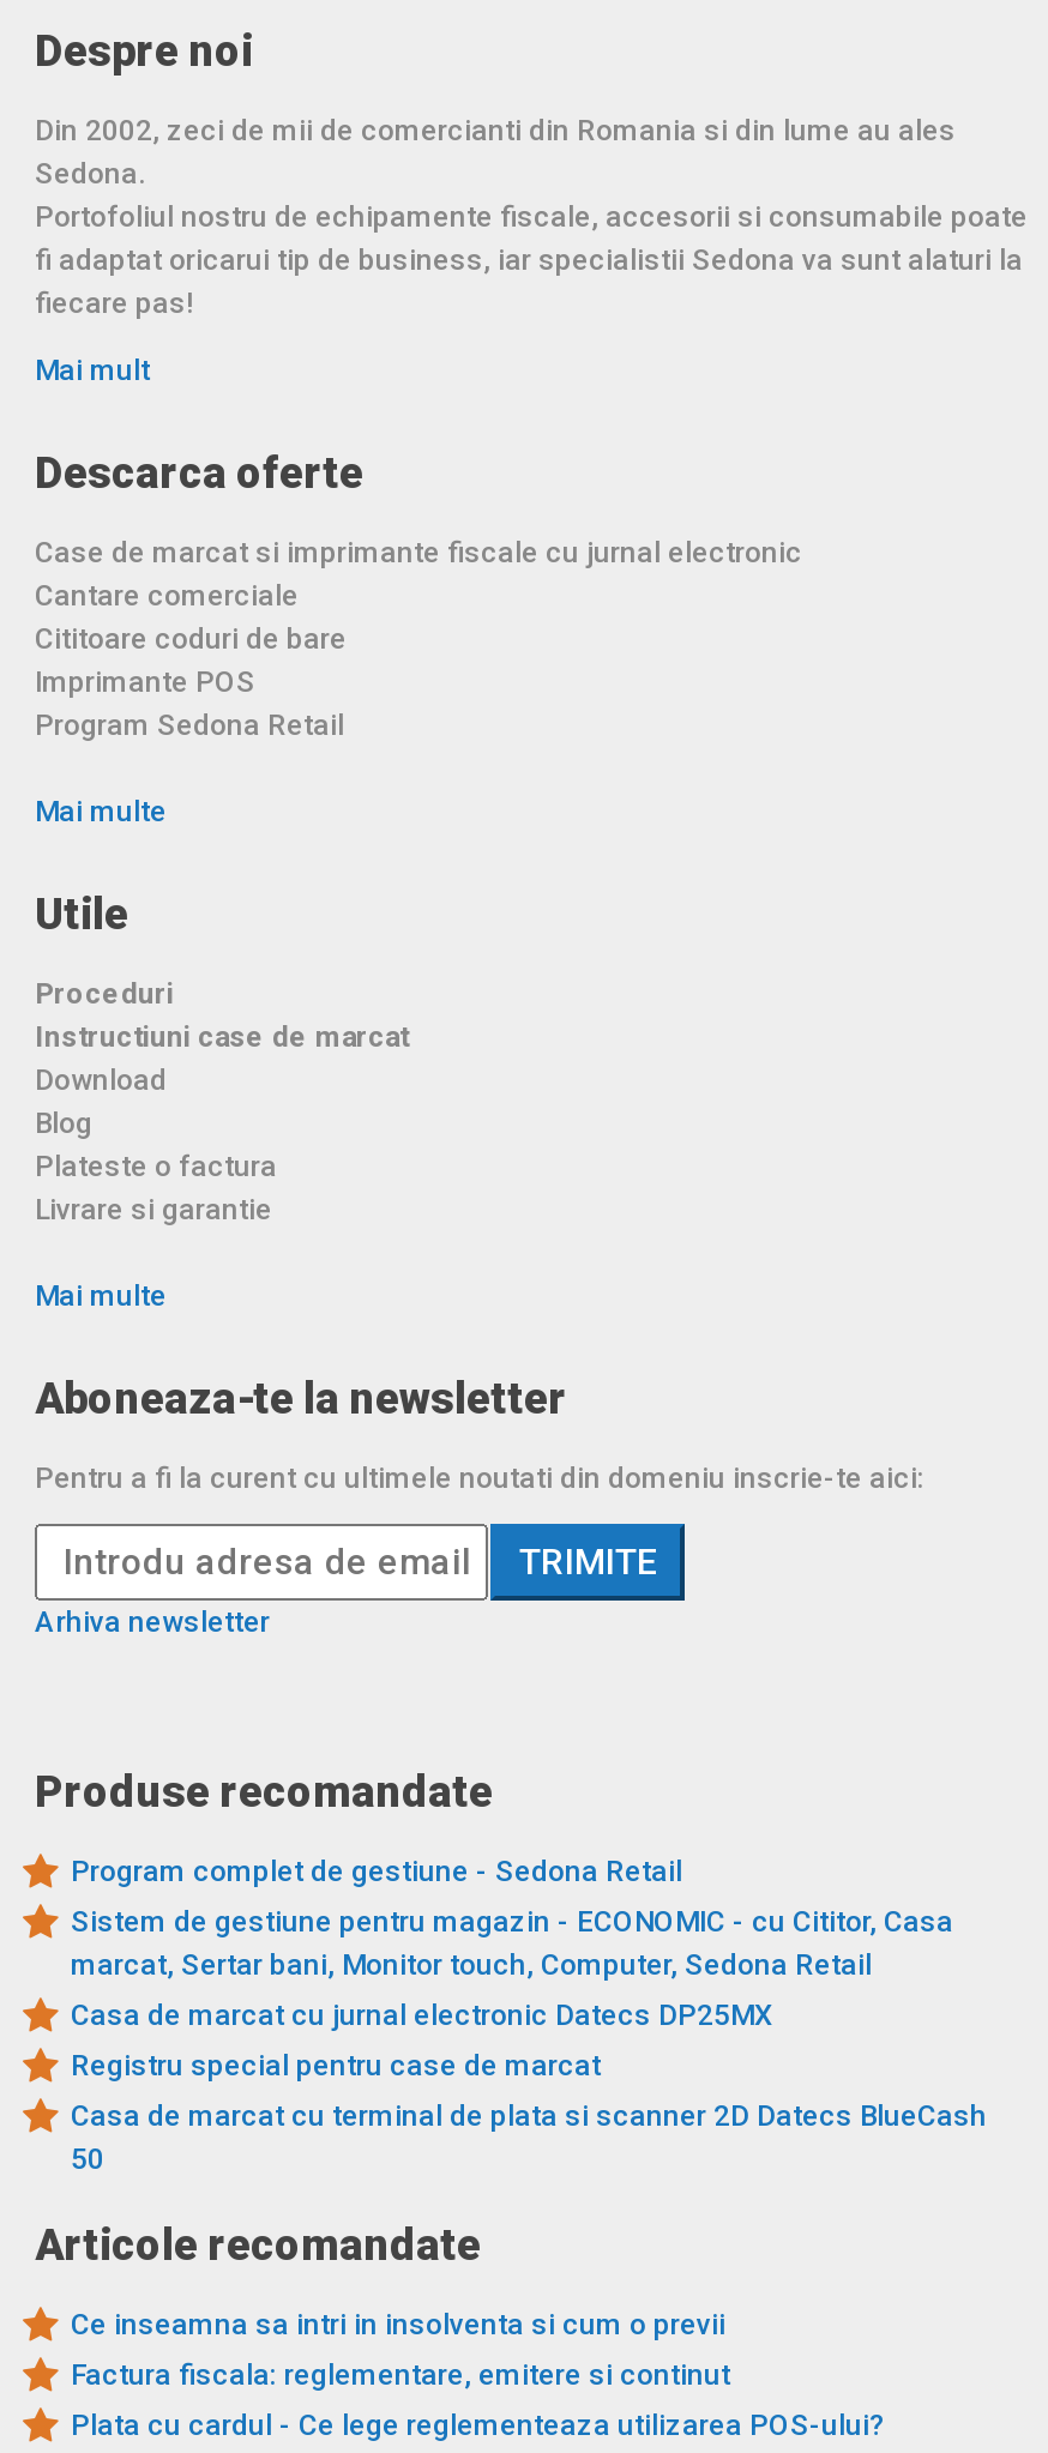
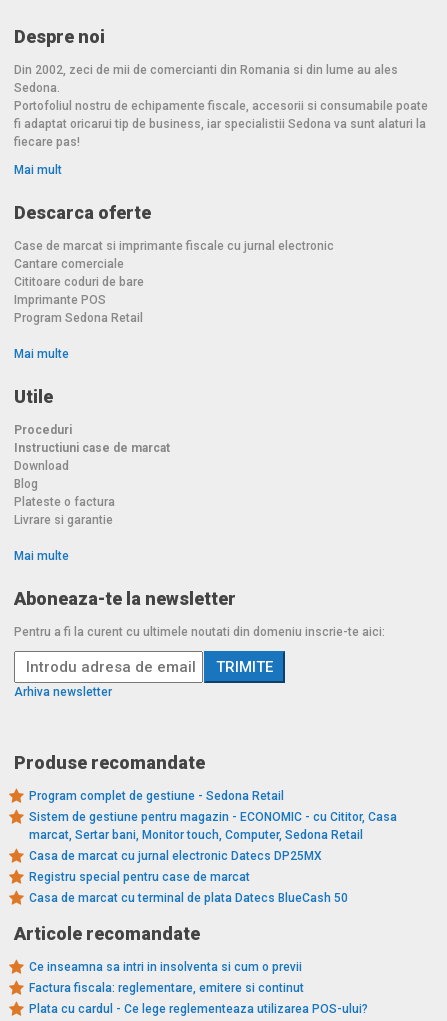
[71,2099,987,2176] Casa de marcat cu terminal de plata si scanner 2D Datecs BlueCash | 50 -> [29,891,348,905] Casa de marcat cu terminal de plata Datecs BlueCash 50

